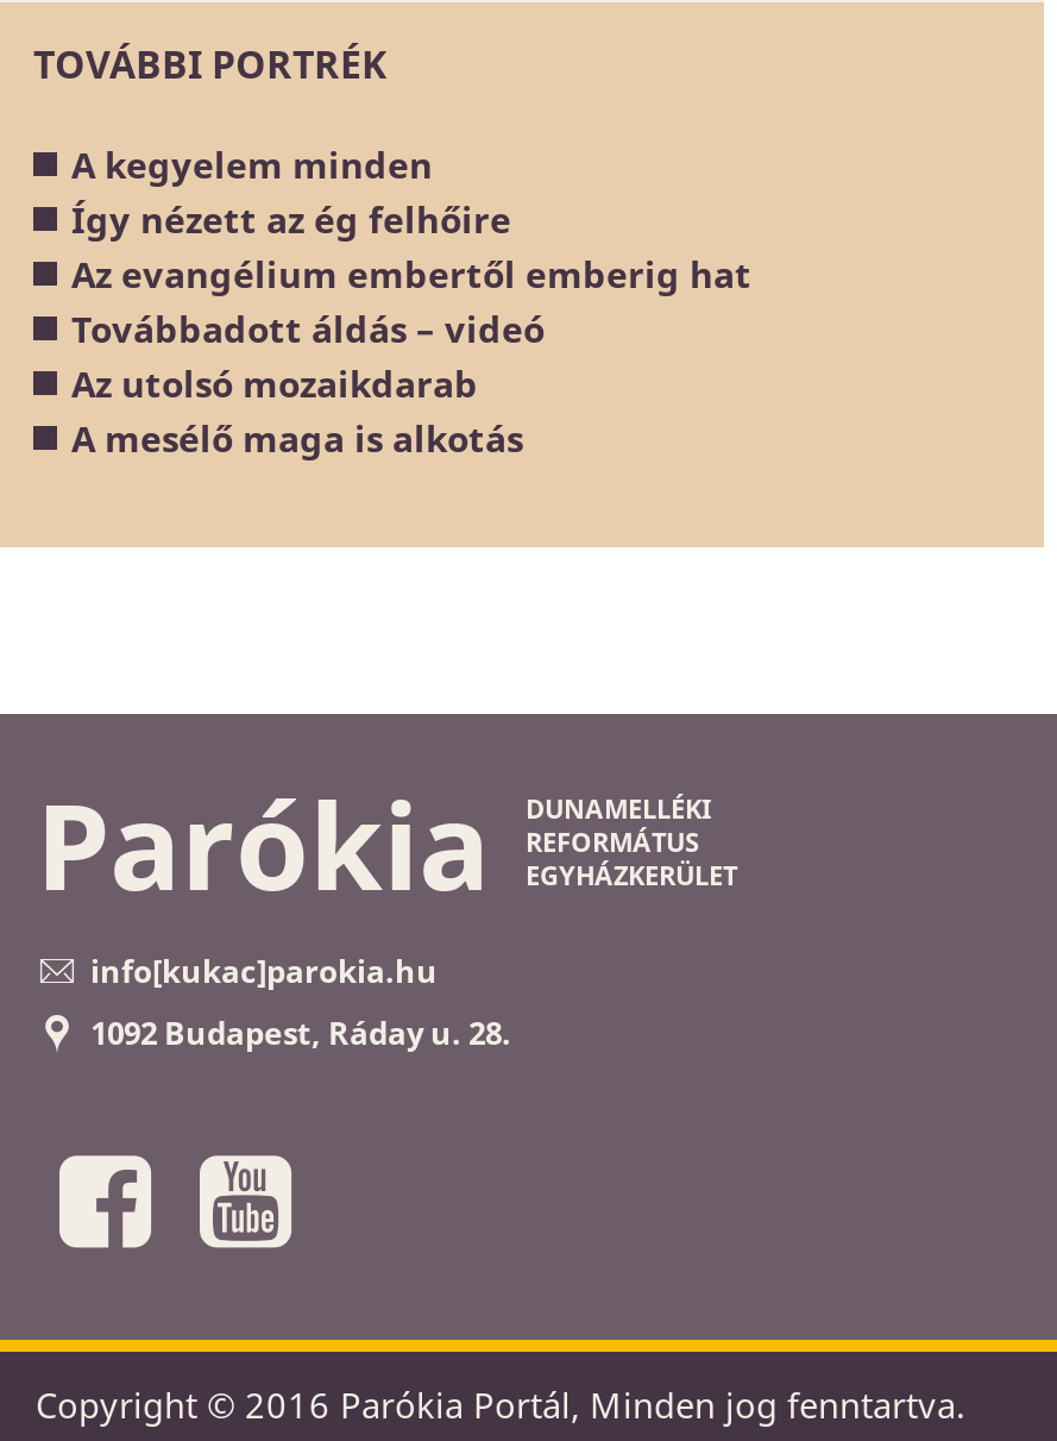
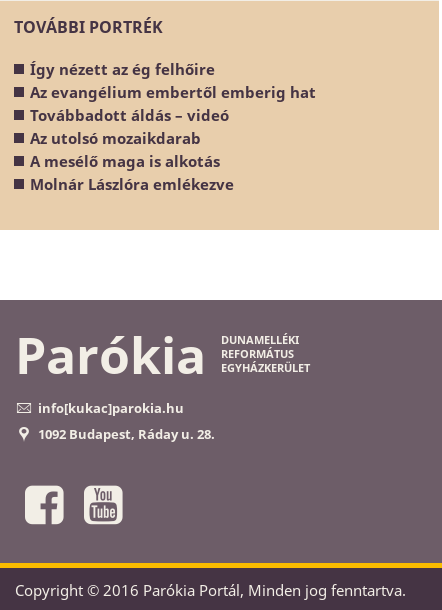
[71,140,433,187] A kegyelem minden -> none
moved [71,194,751,461] -> [30,59,316,171]: Így nézett az ég felhőire | Az evangélium embertől emberig hat | Továbbadott áldás – videó | Az utolsó mozaikdarab | A mesélő maga is alkotás
none -> [30,174,234,194] Molnár Lászlóra emlékezve

